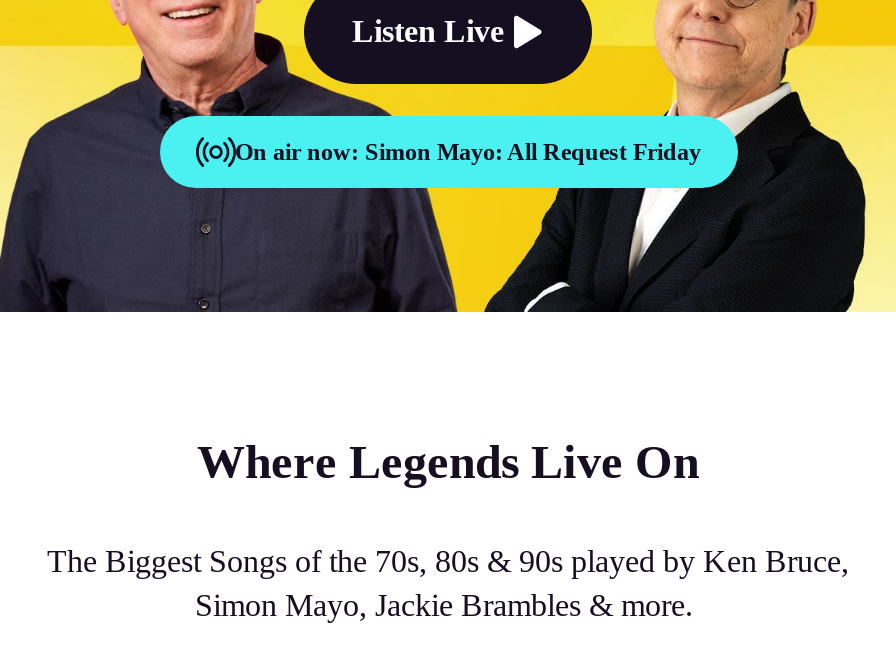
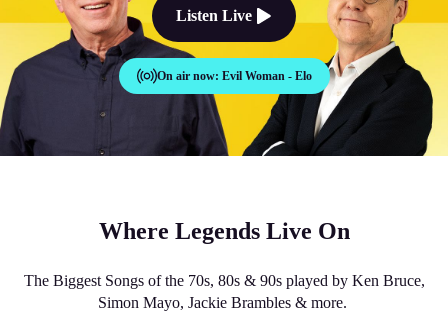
[158,114,701,190] [image] | On air now: Simon Mayo: All Request Friday -> [80,58,311,94] [image] | On air now: Evil Woman - Elo
[640,114,740,190] [image] -> [315,58,369,95] [image]

